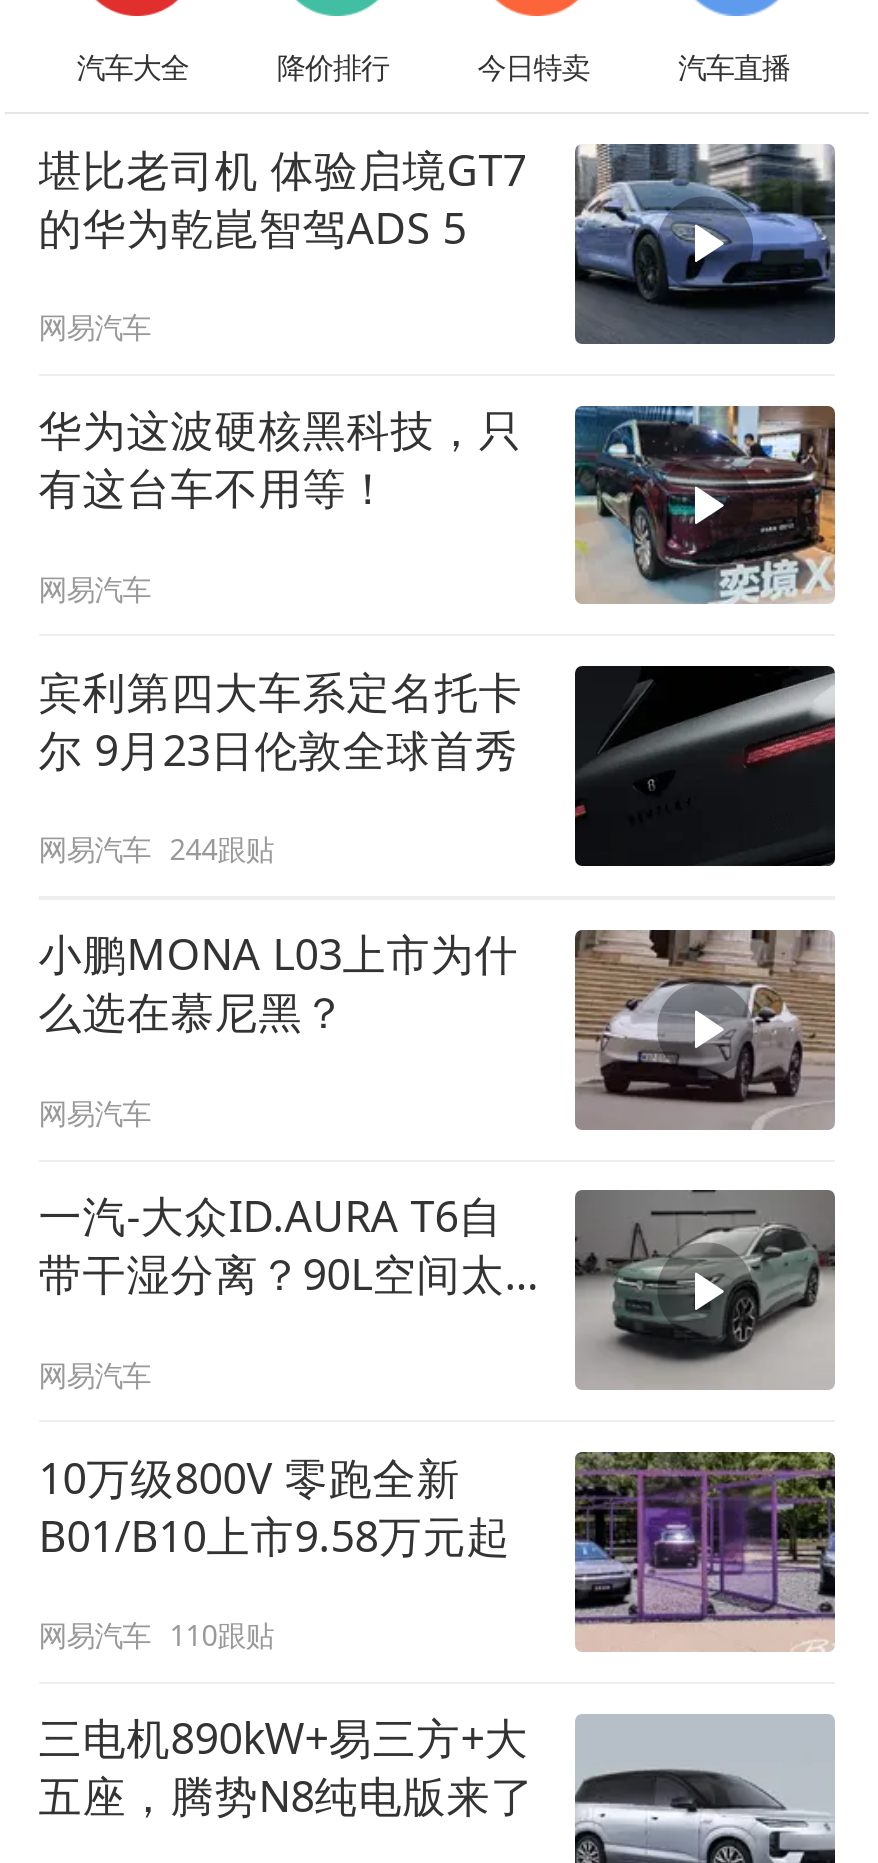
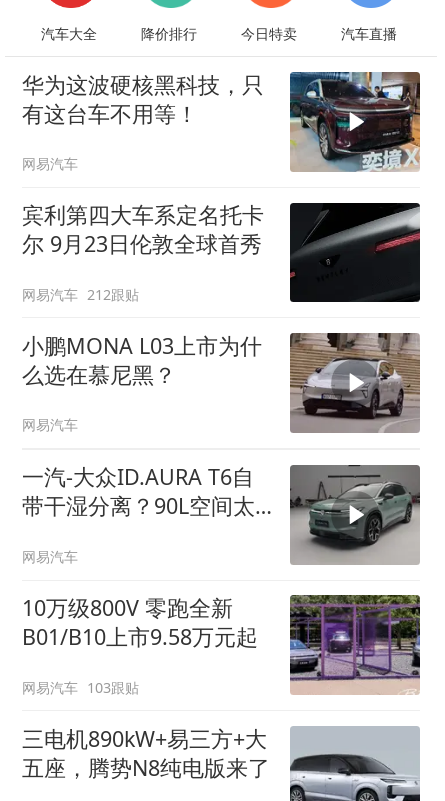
[38,139,837,346] [image] | 堪比老司机 体验启境GT7 | 的华为乾崑智驾ADS 5 | 网易汽车 -> none
[38,831,274,869] 网易汽车 244跟贴 -> [22,285,139,304] 网易汽车 212跟贴
[38,1616,274,1654] 网易汽车 110跟贴 -> [22,678,139,697] 网易汽车 103跟贴

